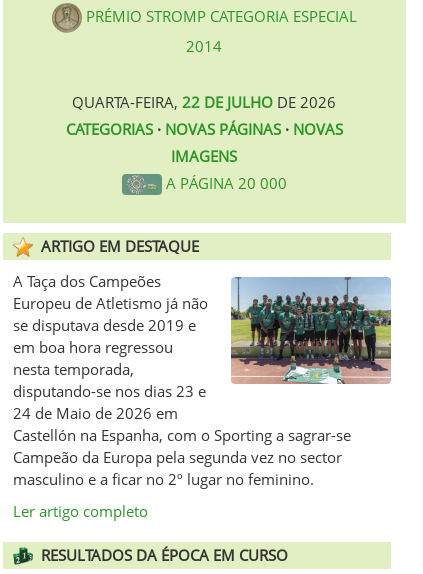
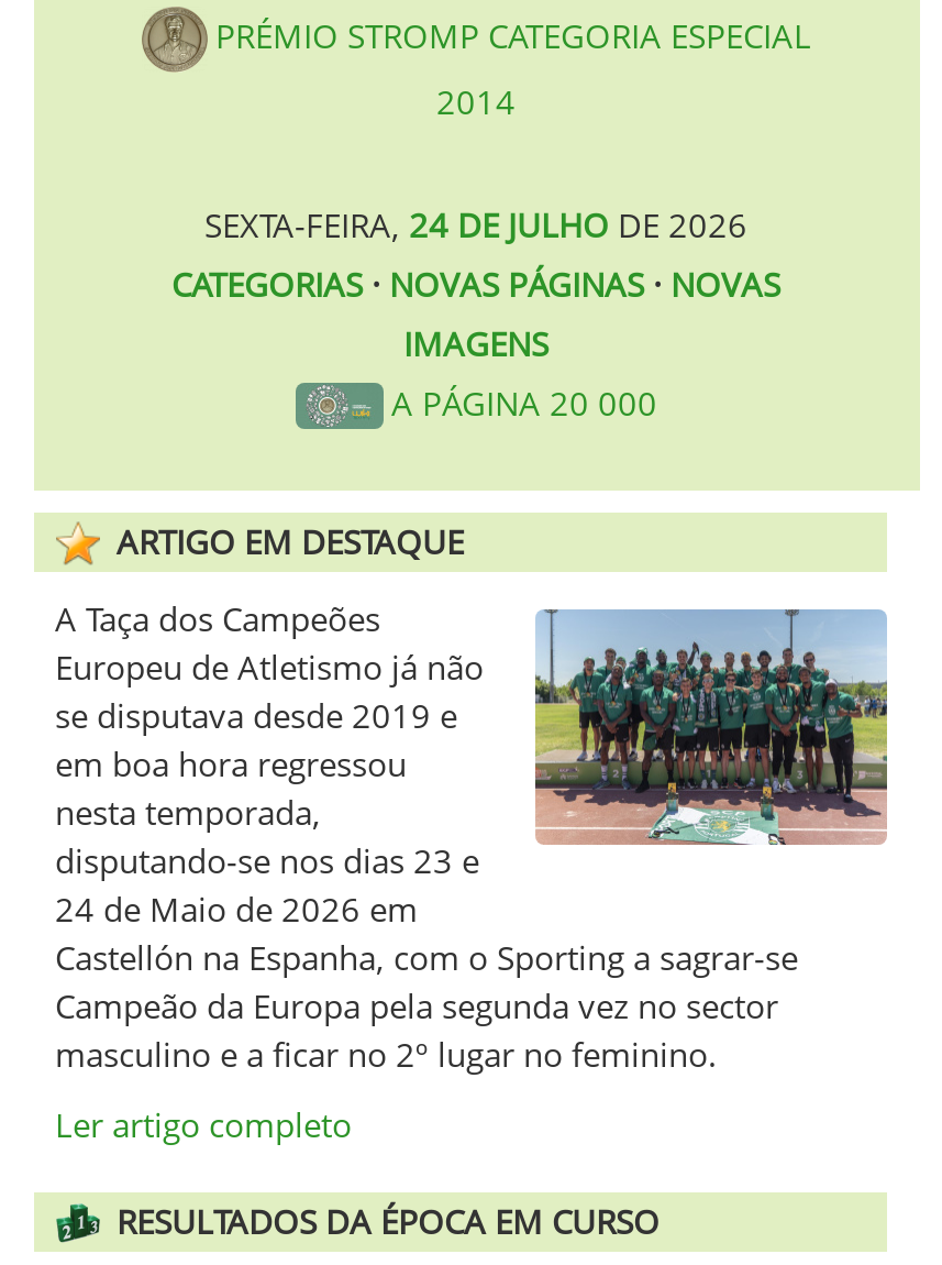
[72,91,336,111] QUARTA-FEIRA, 22 DE JULHO DE 2026 -> [204,201,747,245] SEXTA-FEIRA, 24 DE JULHO DE 2026

